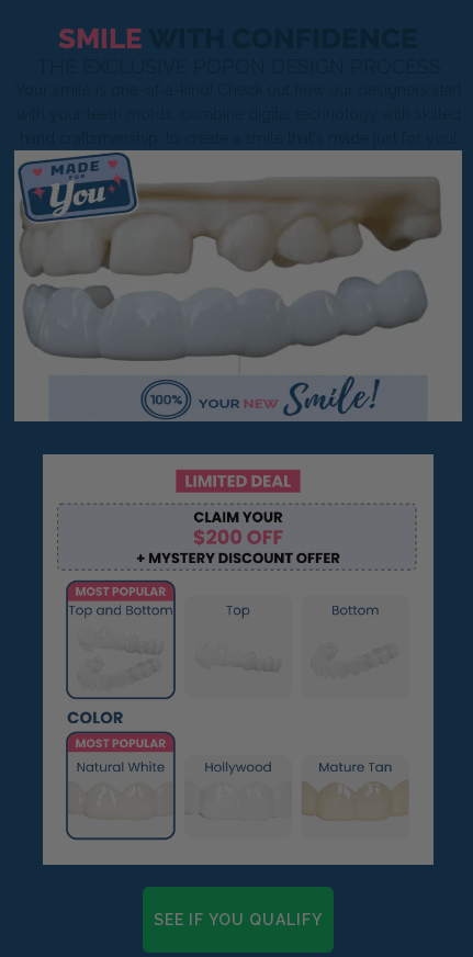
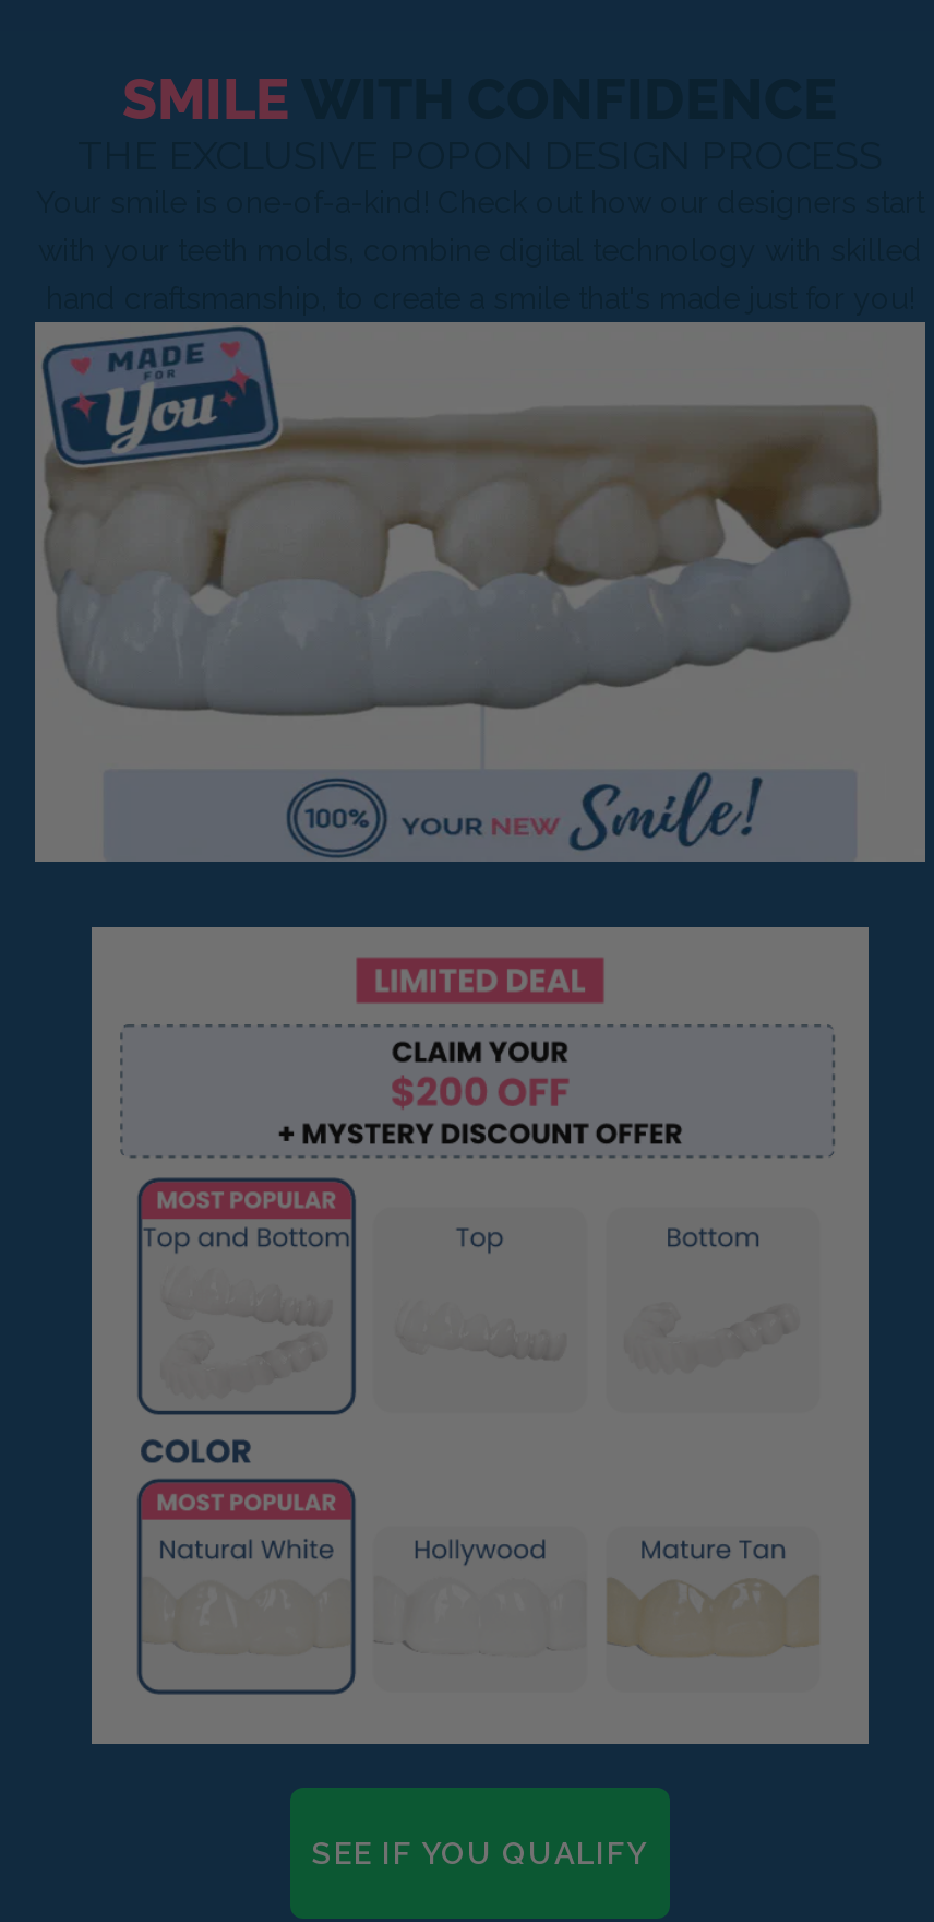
[19,177,442,362] [image] -> [44,377,884,741] [image]

